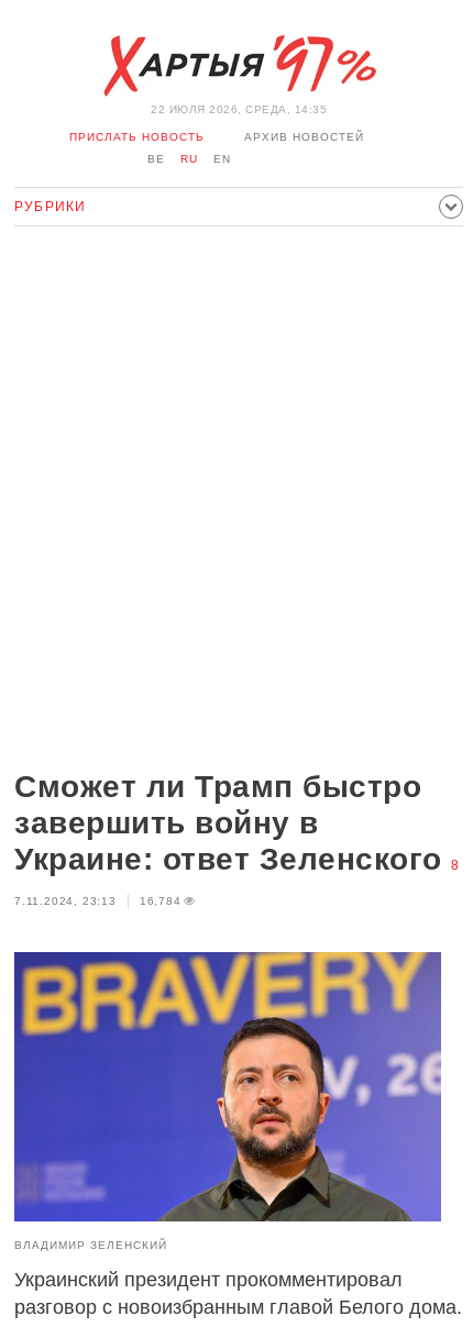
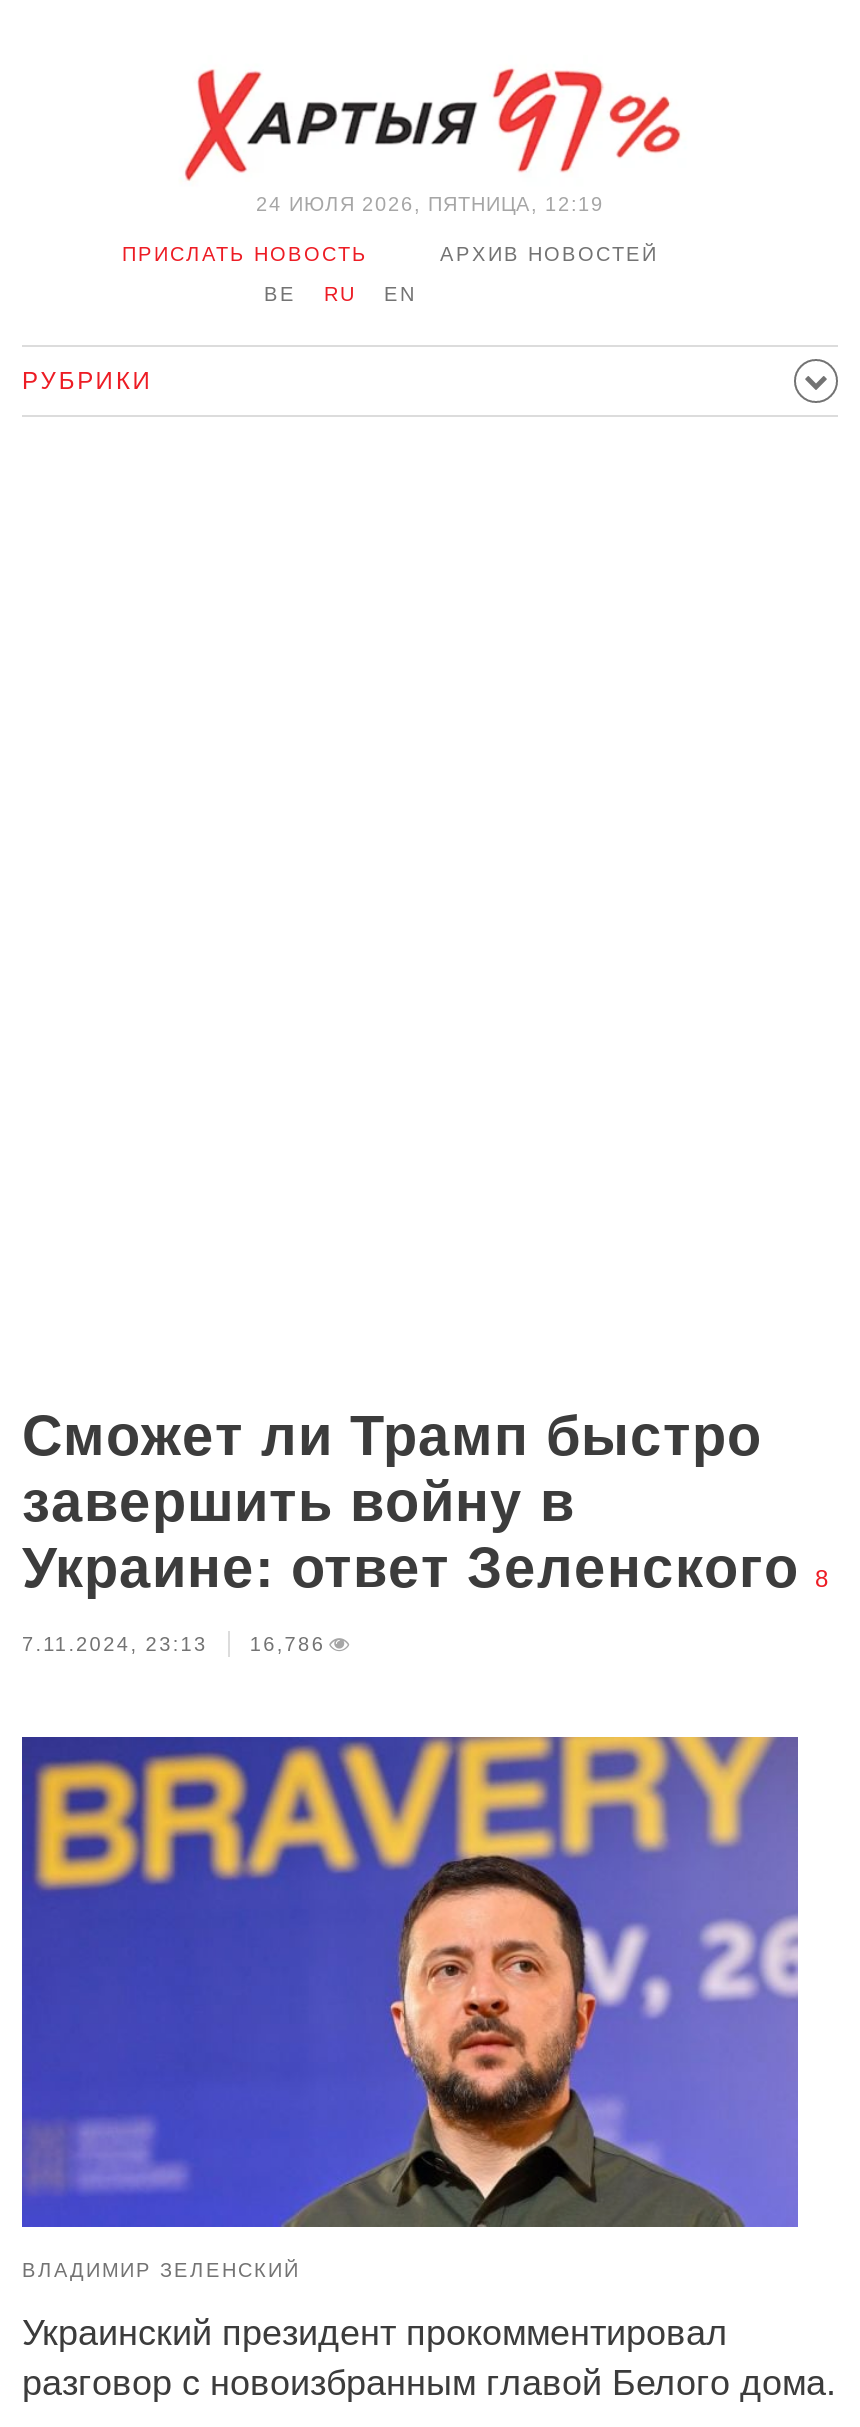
[151,103,327,115] 22 ИЮЛЯ 2026, СРЕДА, 14:35 -> [256,193,604,215] 24 ИЮЛЯ 2026, ПЯТНИЦА, 12:19
[14,895,181,907] 7.11.2024, 23:13 16,784 -> [22,1633,325,1655] 7.11.2024, 23:13 16,786

